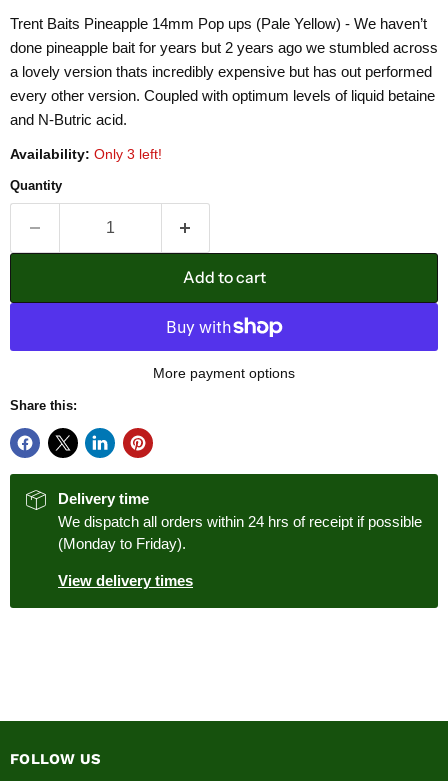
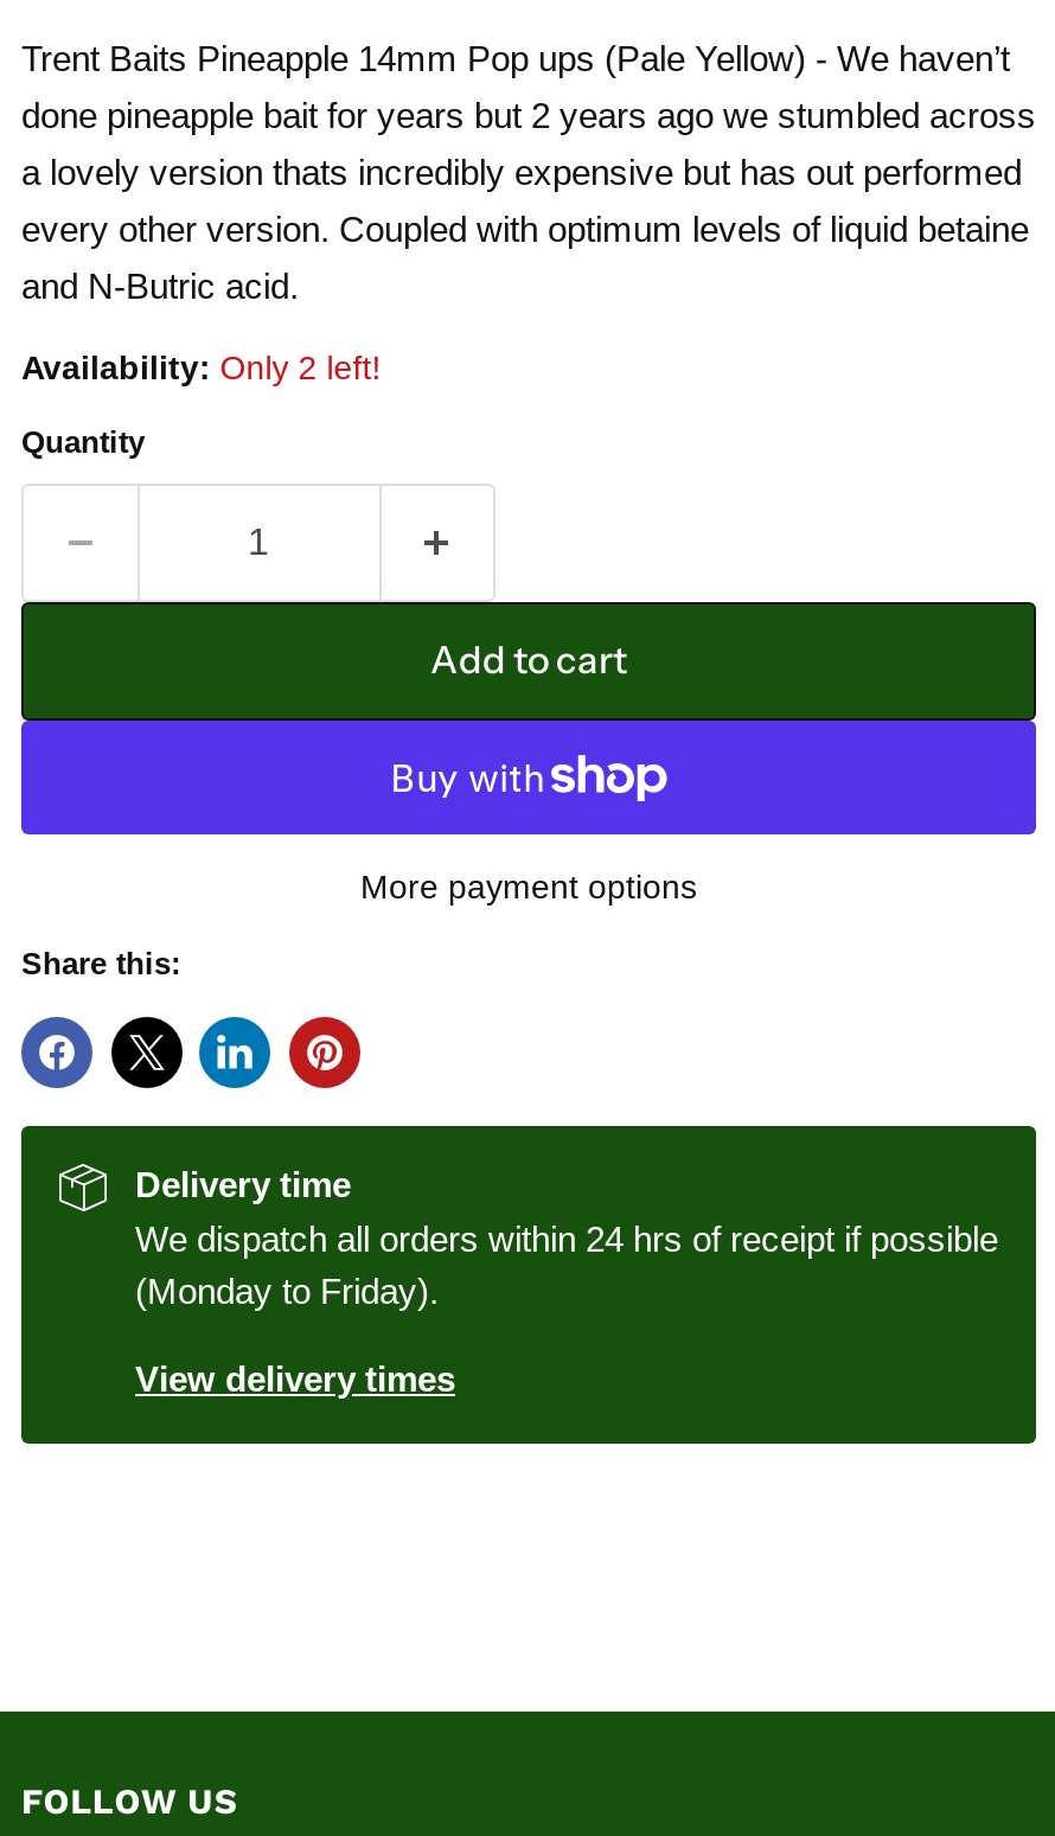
[10,146,162,162] Availability: Only 3 left! -> [21,349,381,387] Availability: Only 2 left!

